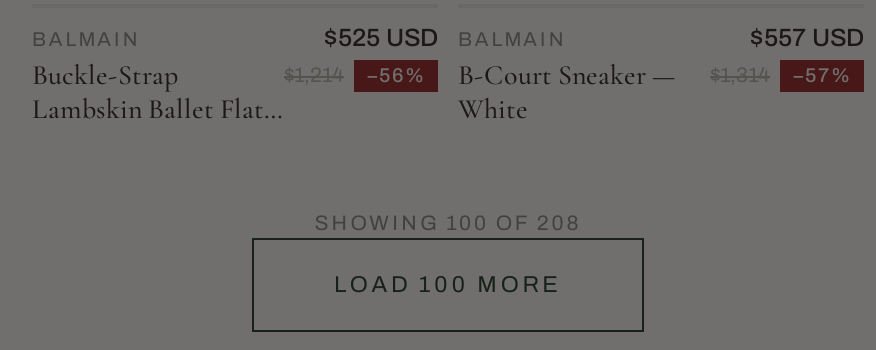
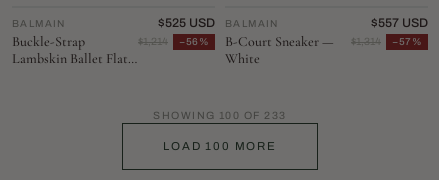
[314,212,582,234] SHOWING 100 OF 208 -> [153,110,287,121] SHOWING 100 OF 233

